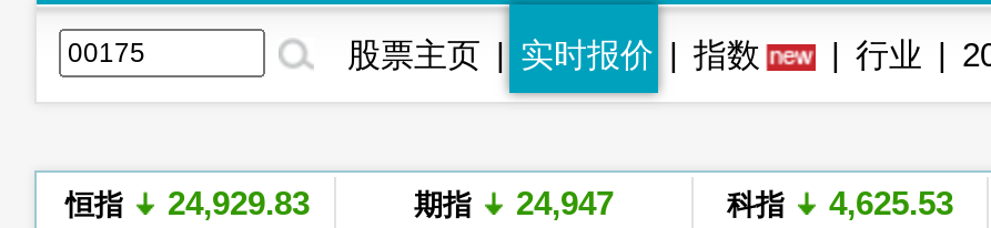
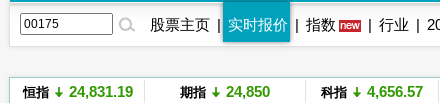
[65,184,310,221] 恒指 24,929.83 -> [23,83,133,100] 恒指 24,831.19
[414,184,614,221] 期指 24,947 -> [180,83,270,100] 期指 24,850
[727,184,953,221] 科指 4,625.53 -> [321,83,423,100] 科指 4,656.57

